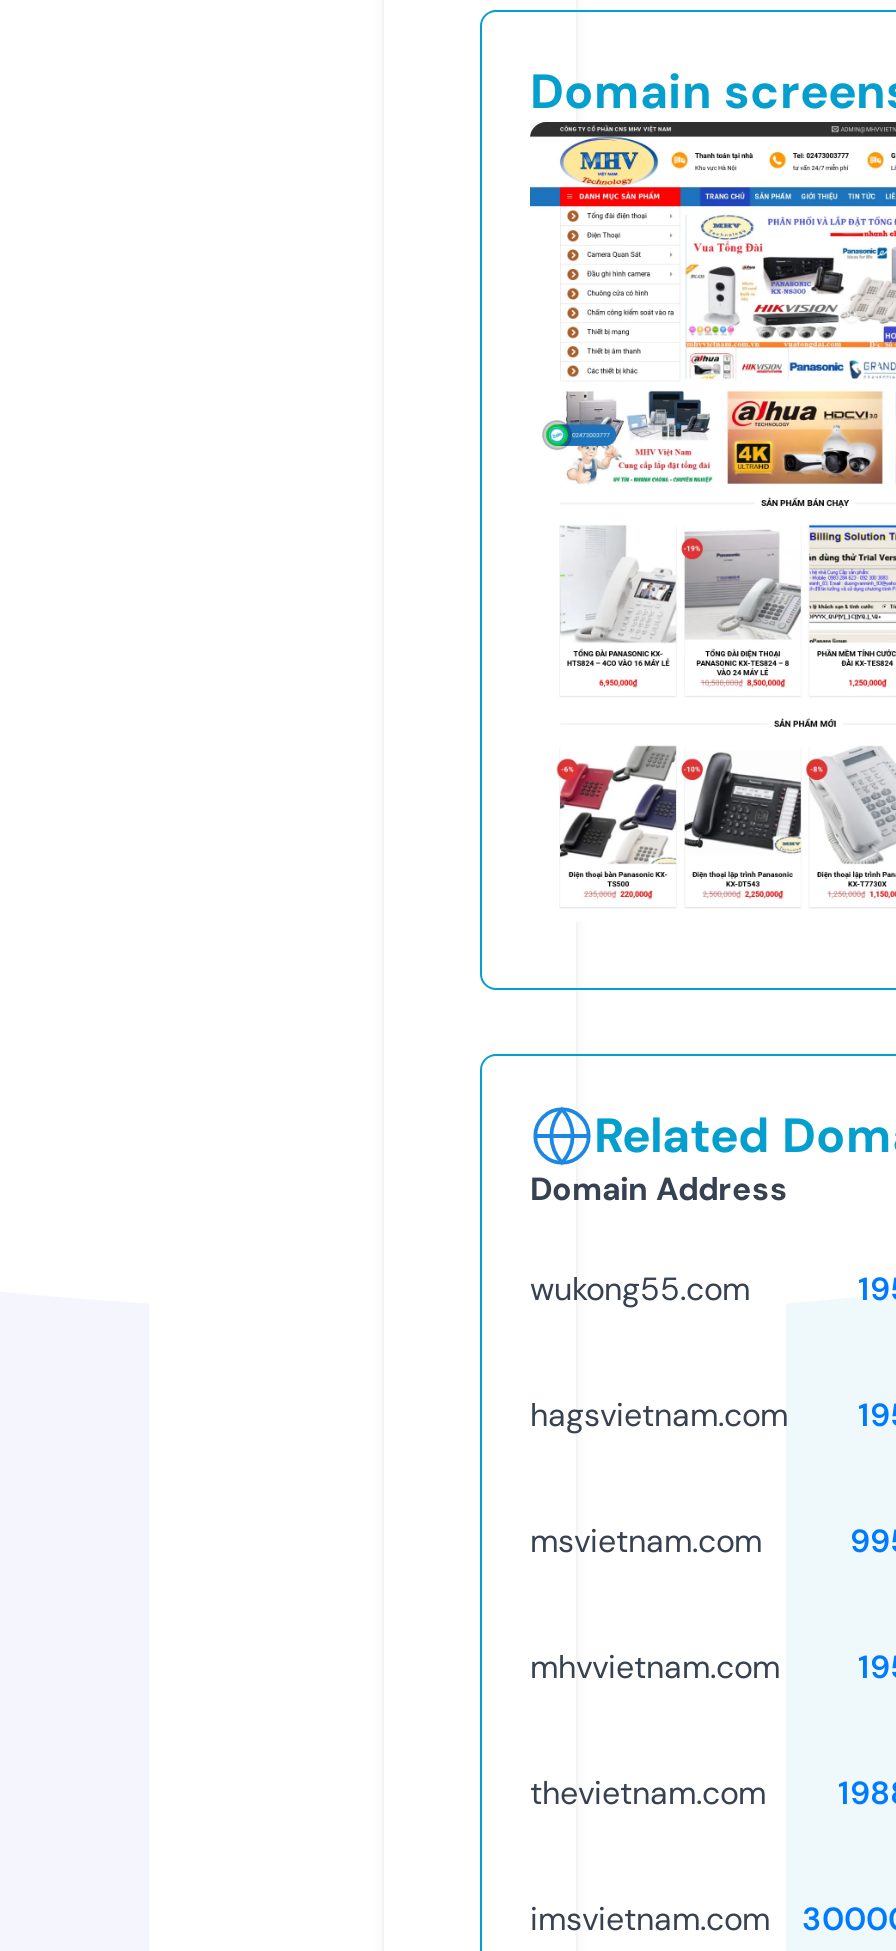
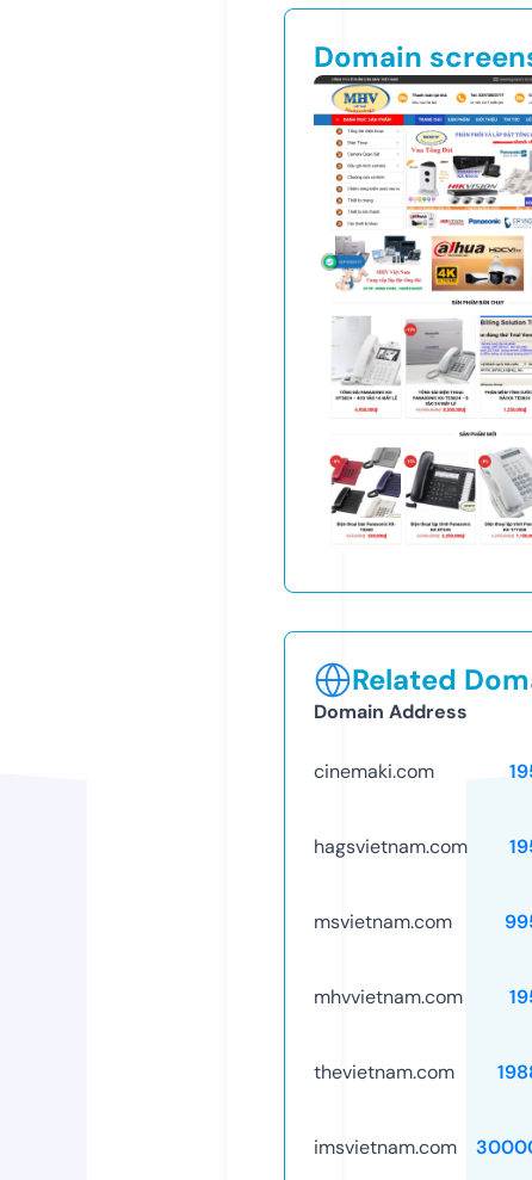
[530,1268,750,1310] wukong55.com -> [314,759,434,784] cinemaki.com

